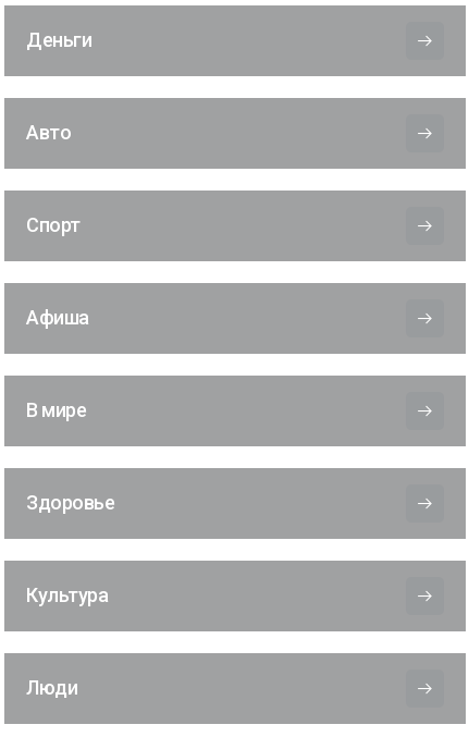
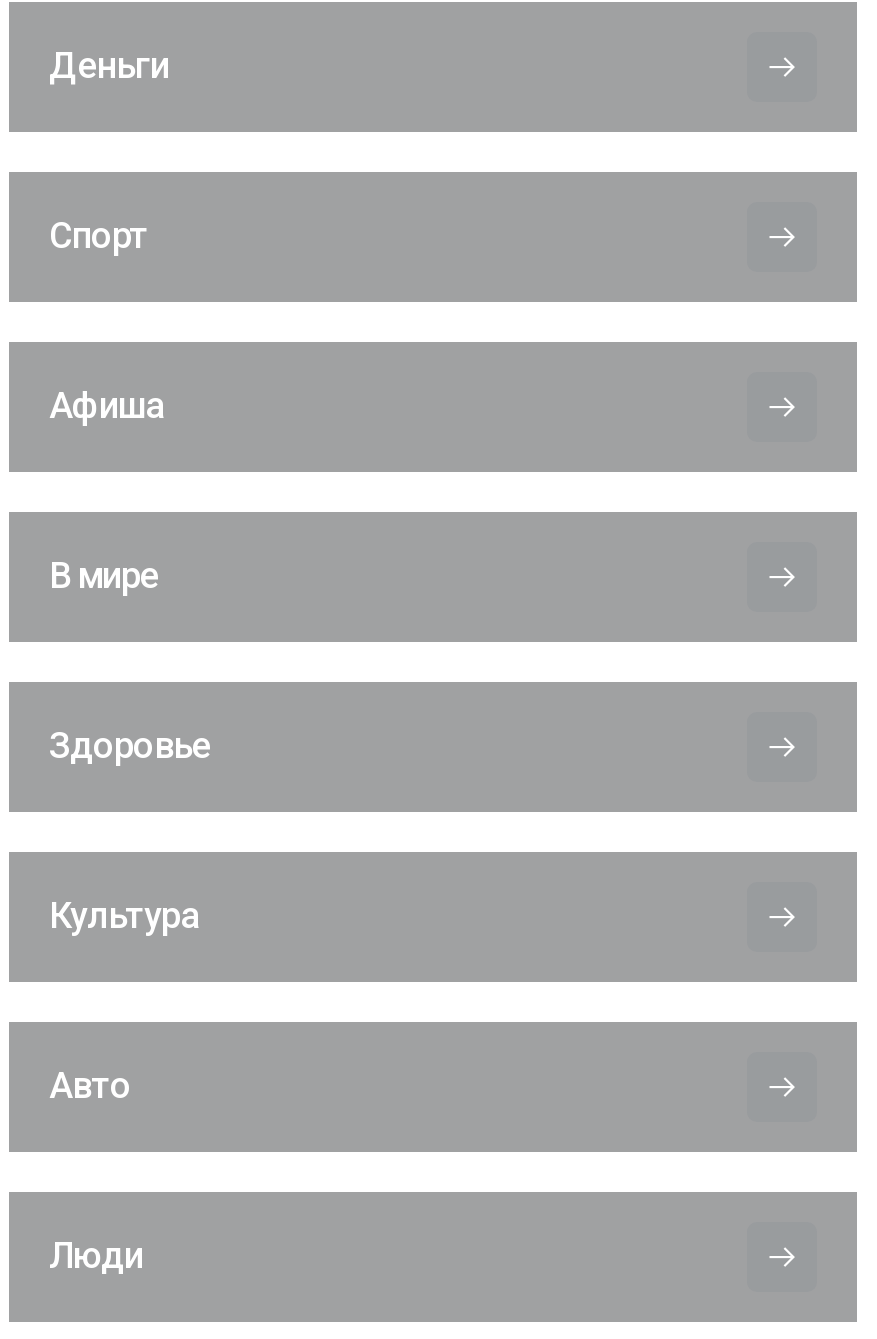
moved [26,121,71,144] -> [49,1065,131,1107]: Авто
moved [26,214,114,607] -> [49,215,211,937]: Спорт | Афиша | В мире | Здоровье | Культура

